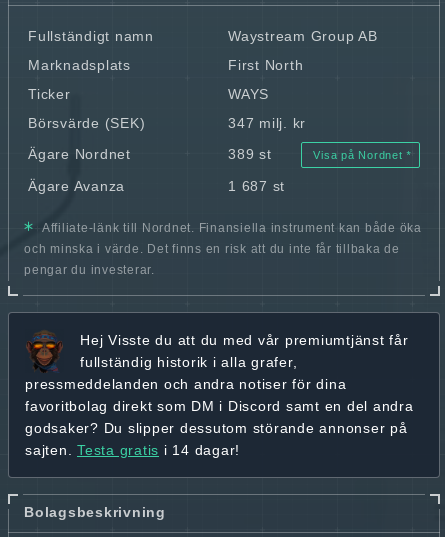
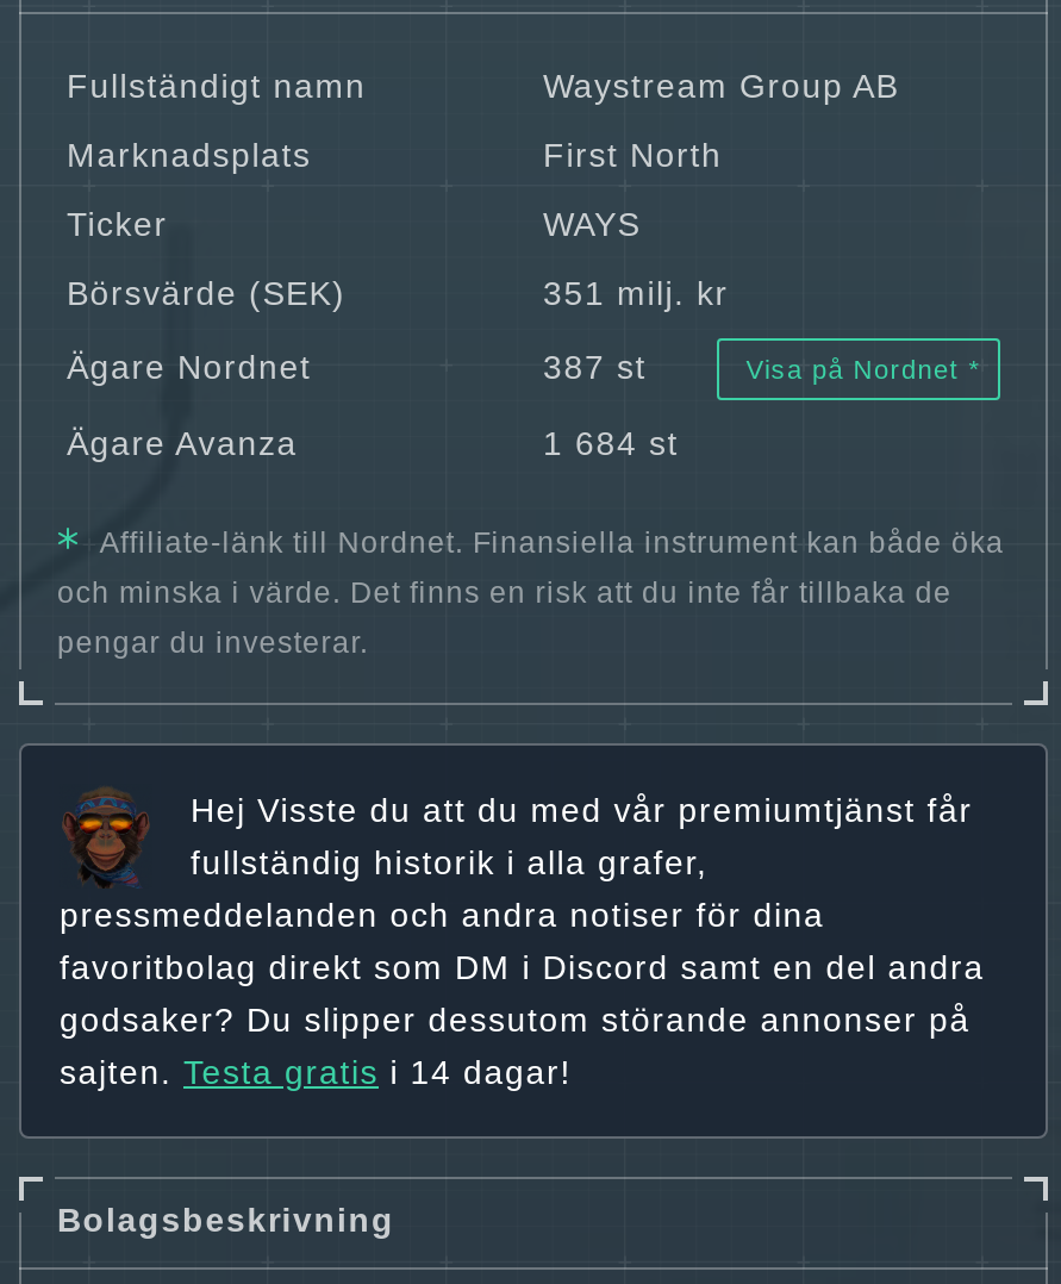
[228,115,306,131] 347 milj. kr -> [543,273,729,311] 351 milj. kr
[228,146,271,162] 389 st -> [543,347,647,385] 387 st
[228,178,285,194] 1 687 st -> [543,423,679,461] 1 684 st

